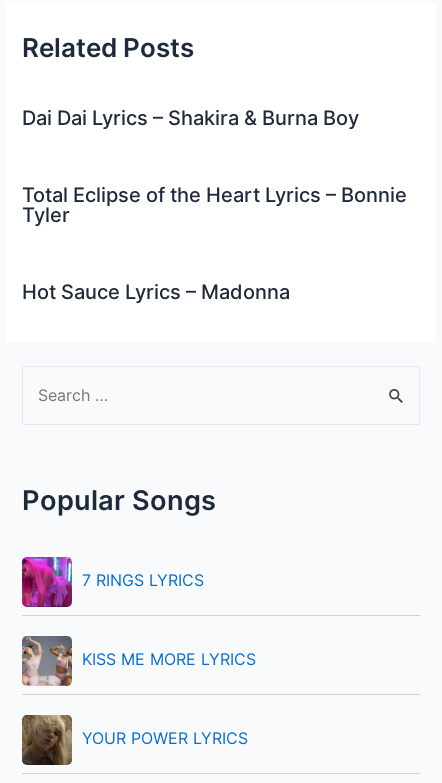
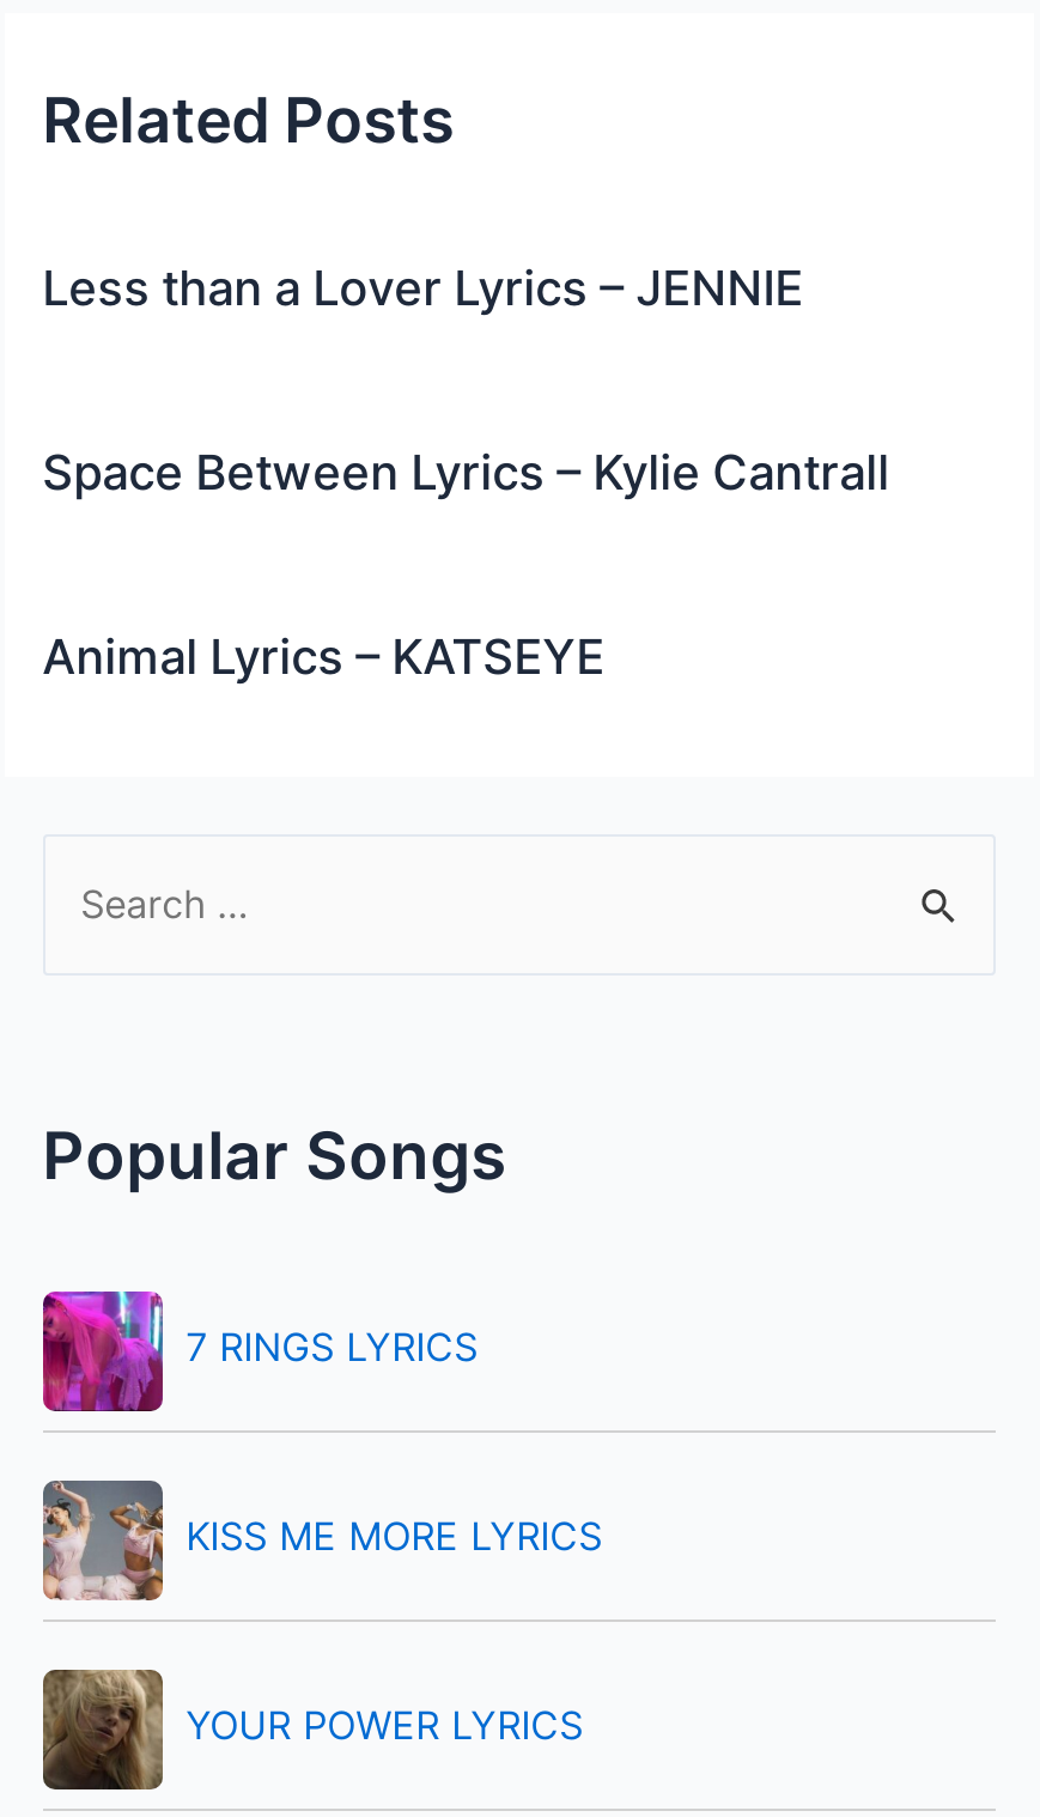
[22,106,359,130] Dai Dai Lyrics – Shakira & Burna Boy -> [42,261,803,318] Less than a Lover Lyrics – JENNIE
[22,183,407,227] Total Eclipse of the Heart Lyrics – Bonnie | Tyler -> [42,445,889,503] Space Between Lyrics – Kylie Cantrall
[22,280,290,304] Hot Sauce Lyrics – Madonna -> [42,630,605,687] Animal Lyrics – KATSEYE

